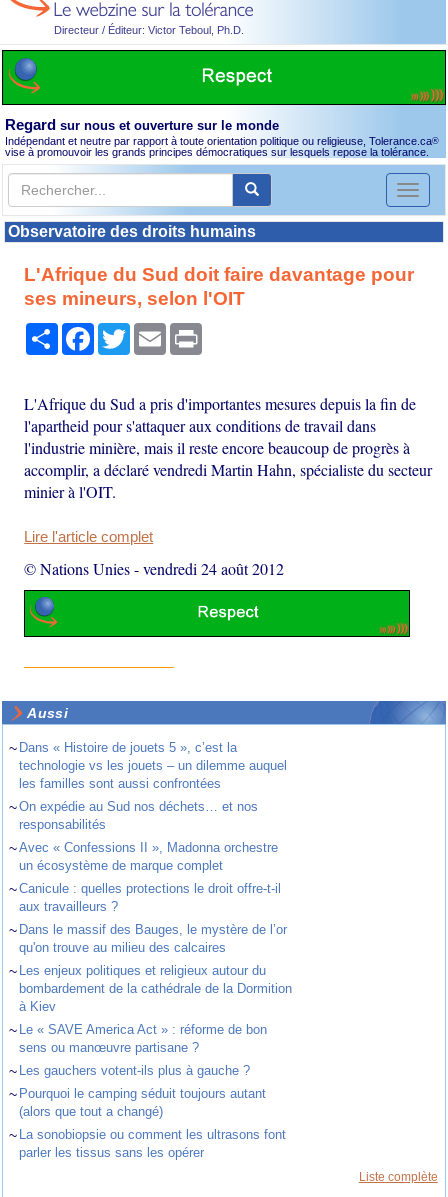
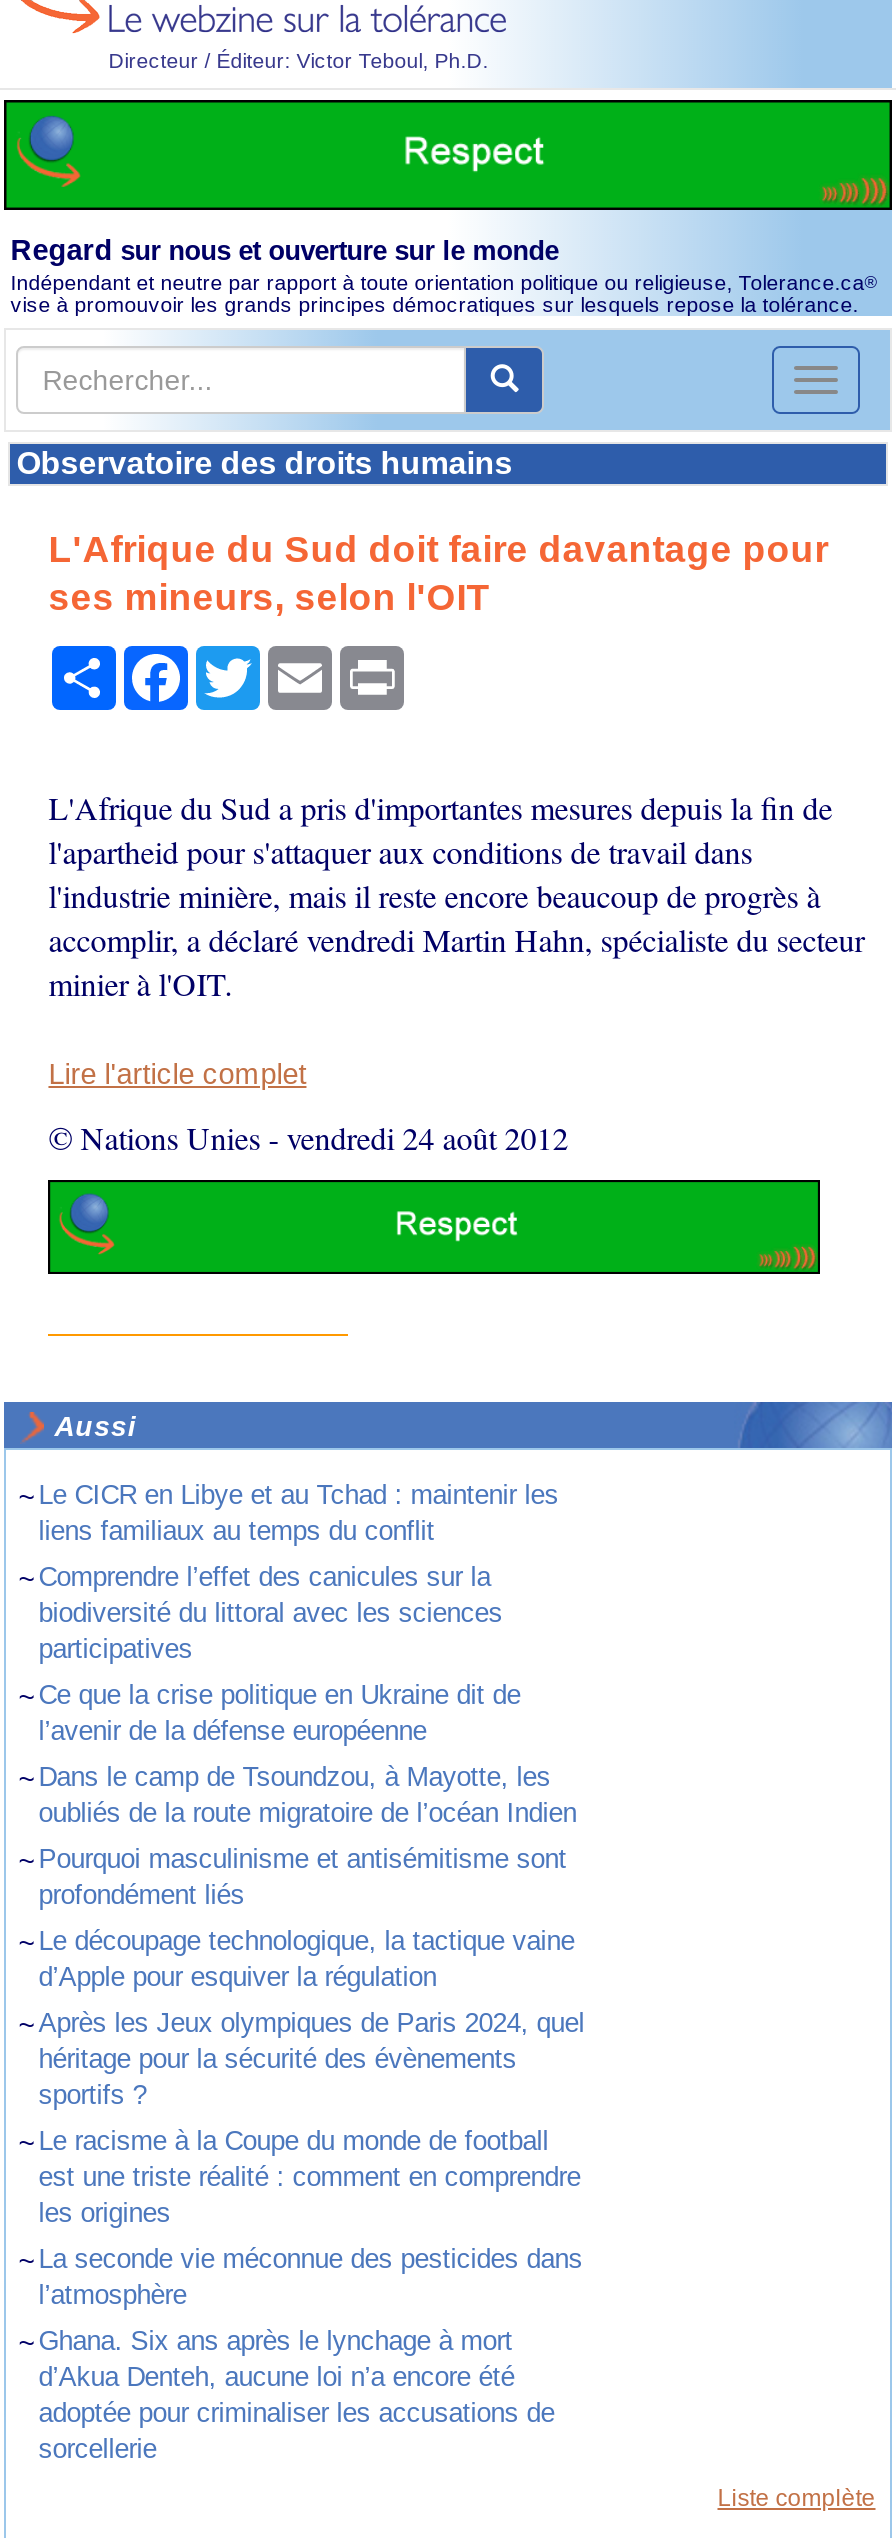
[9,740,292,1160] ~ Dans « Histoire de jouets 5 », c’est la | technologie vs les jouets – un dilemme auquel | les familles sont aussi confrontées | ~ On expédie au Sud nos déchets… et nos | responsabilités | ~ Avec « Confessions II », Madonna orchestre | un écosystème de marque complet | ~ Canicule : quelles protections le droit offre-t-il | aux travailleurs ? | ~ Dans le massif des Bauges, le mystère de l’or | qu'on trouve au milieu des calcaires | ~ Les enjeux politiques et religieux autour du | bombardement de la cathédrale de la Dormition | à Kiev | ~ Le « SAVE America Act » : réforme de bon | sens ou manœuvre partisane ? | ~ Les gauchers votent-ils plus à gauche ? | ~ Pourquoi le camping séduit toujours autant | (alors que tout a changé) | ~ La sonobiopsie ou comment les ultrasons font | parler les tissus sans les opérer -> [18,1481,584,2465] ~ Le CICR en Libye et au Tchad : maintenir les | liens familiaux au temps du conflit | ~ Comprendre l’effet des canicules sur la | biodiversité du littoral avec les sciences | participatives | ~ Ce que la crise politique en Ukraine dit de | l’avenir de la défense européenne | ~ Dans le camp de Tsoundzou, à Mayotte, les | oubliés de la route migratoire de l’océan Indien | ~ Pourquoi masculinisme et antisémitisme sont | profondément liés | ~ Le découpage technologique, la tactique vaine | d’Apple pour esquiver la régulation | ~ Après les Jeux olympiques de Paris 2024, quel | héritage pour la sécurité des évènements | sportifs ? | ~ Le racisme à la Coupe du monde de football | est une triste réalité : comment en comprendre | les origines | ~ La seconde vie méconnue des pesticides dans | l’atmosphère | ~ Ghana. Six ans après le lynchage à mort | d’Akua Denteh, aucune loi n’a encore été | adoptée pour criminaliser les accusations de | sorcellerie

